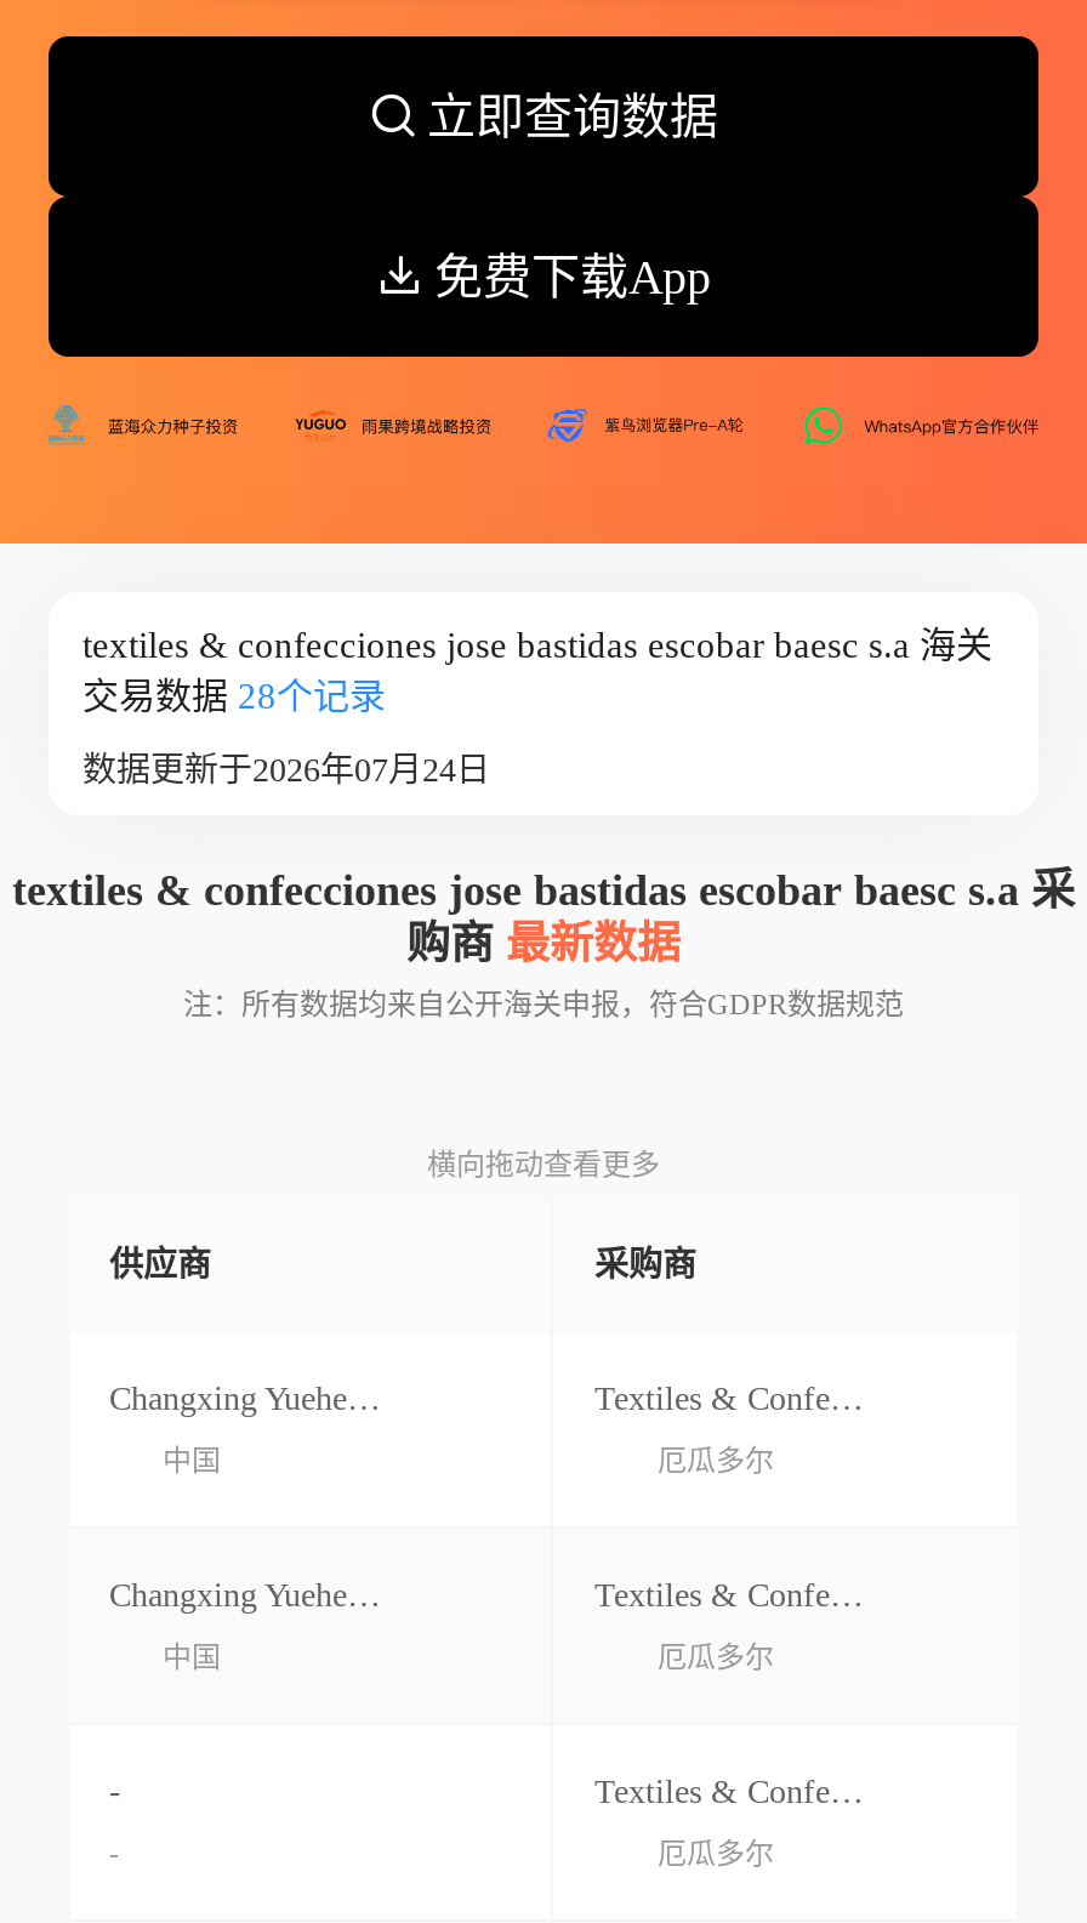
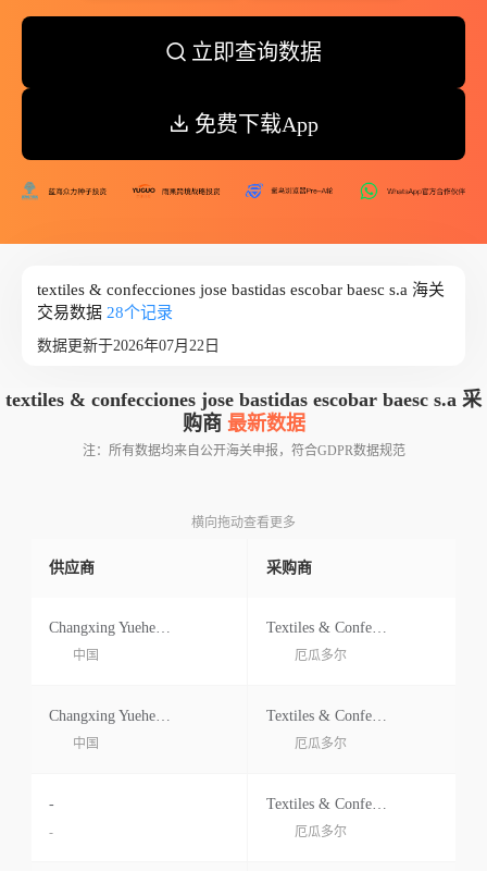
[82,752,490,789] 数据更新于2026年07月24日 -> [37,338,220,354] 数据更新于2026年07月22日

